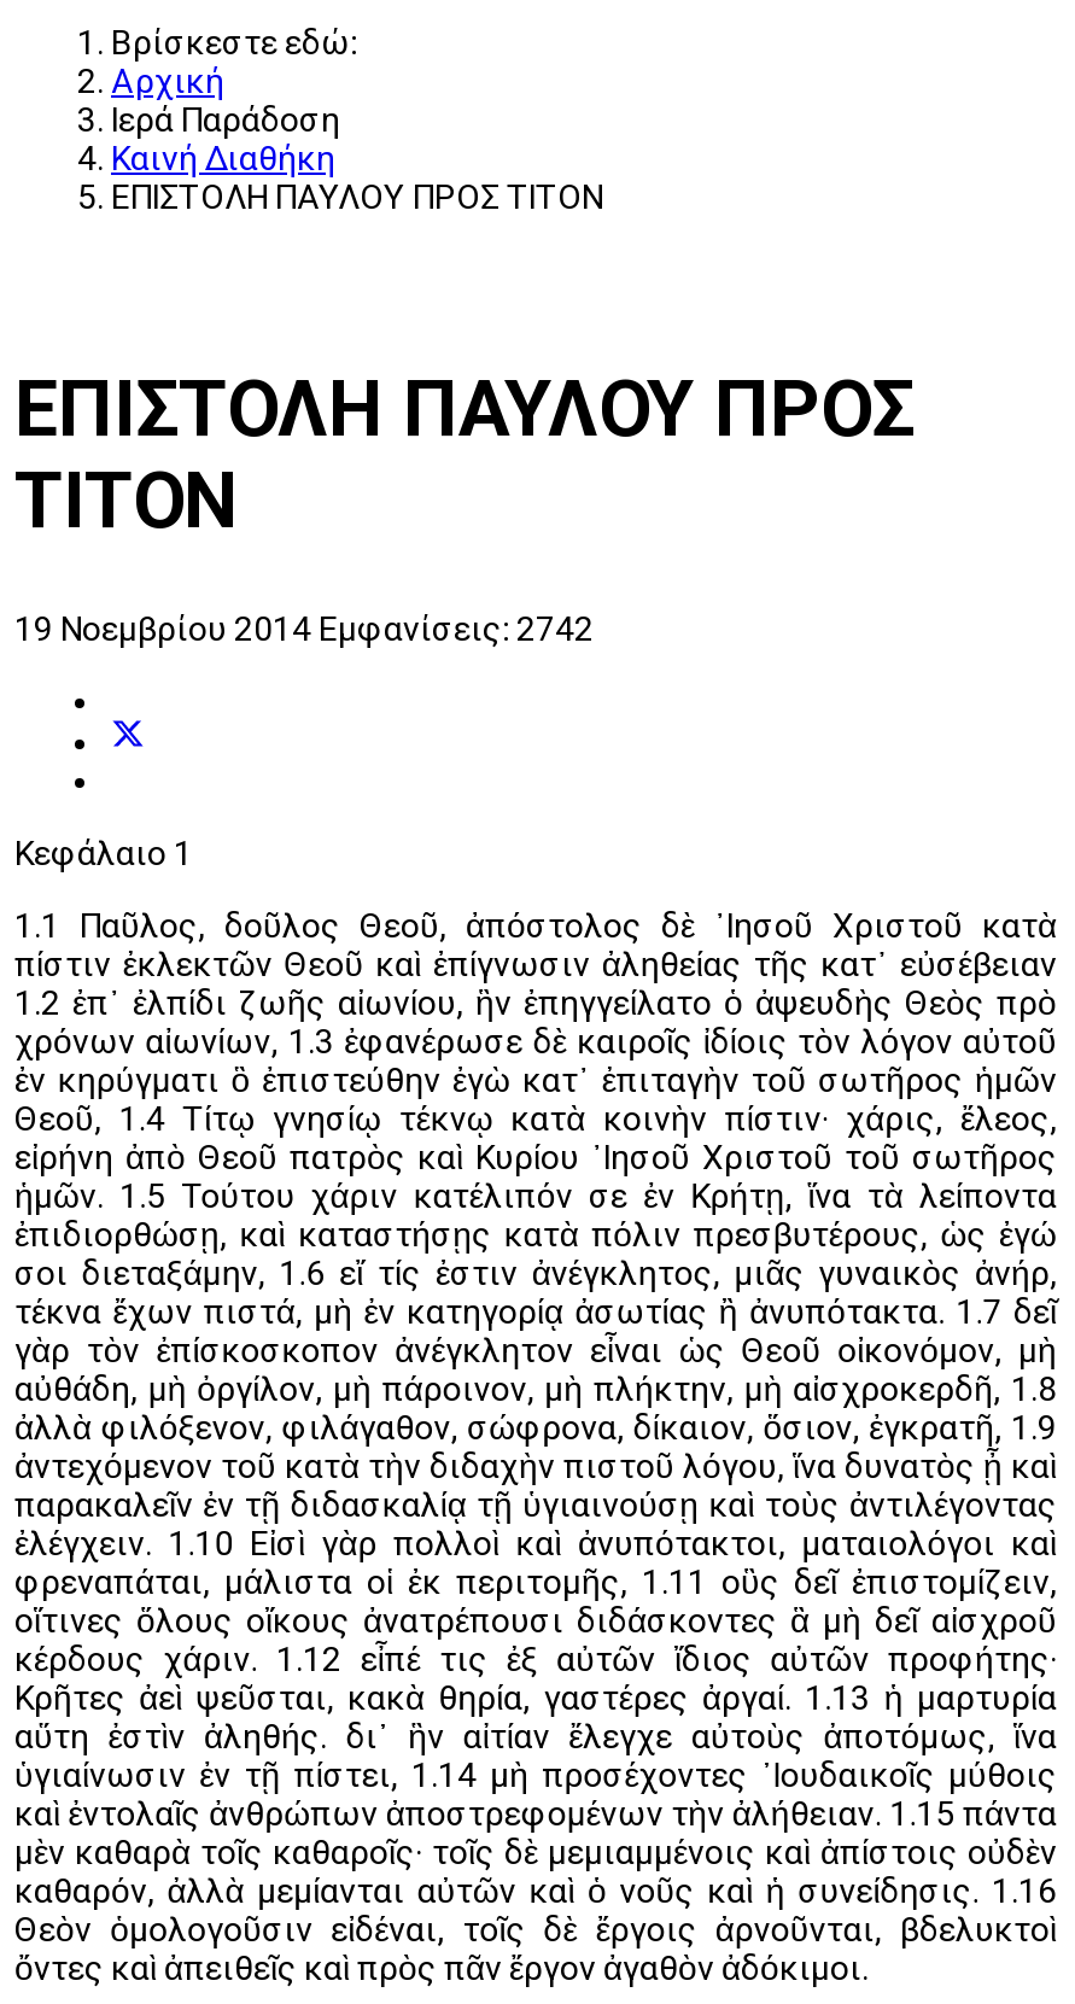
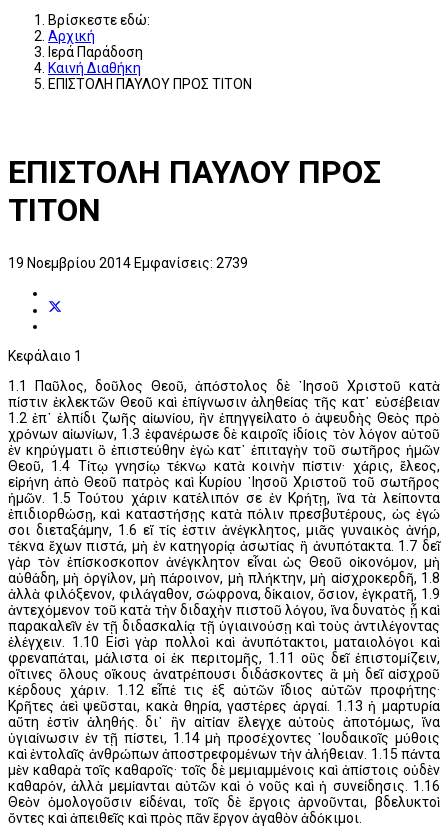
[14,610,594,649] 19 Νοεμβρίου 2014 Εμφανίσεις: 2742 -> [8,255,248,271] 19 Νοεμβρίου 2014 Εμφανίσεις: 2739

